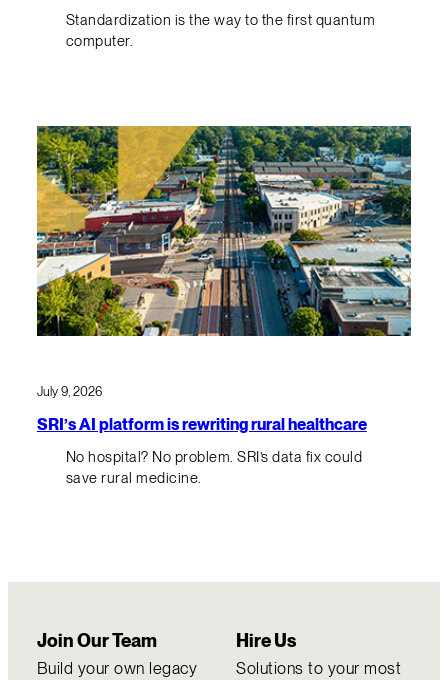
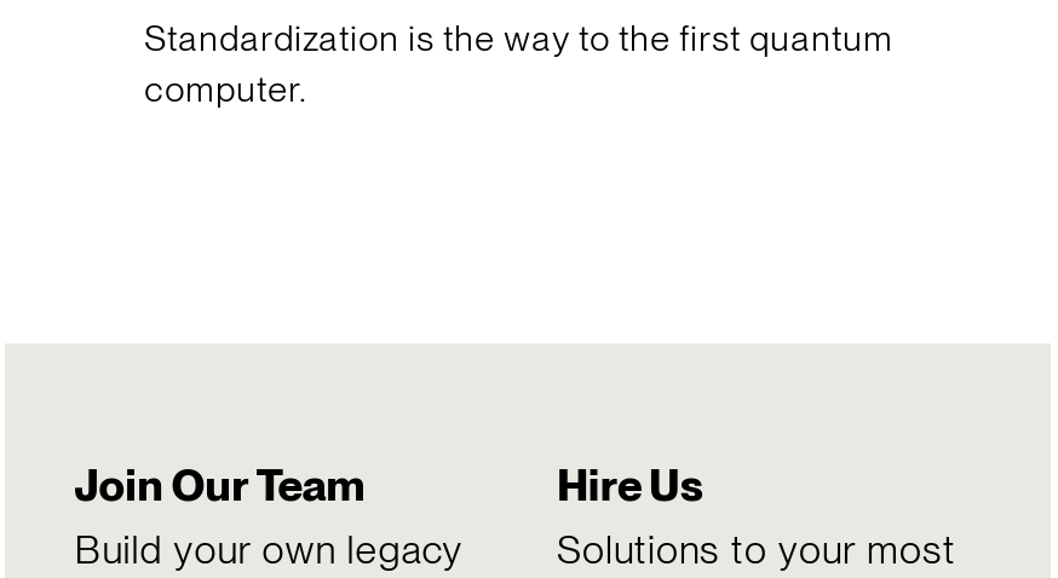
[36,125,412,337] [image] -> none
[37,384,367,487] July 9, 2026 | SRI’s AI platform is rewriting rural healthcare | No hospital? No problem. SRI’s data fix could | save rural medicine. -> none

